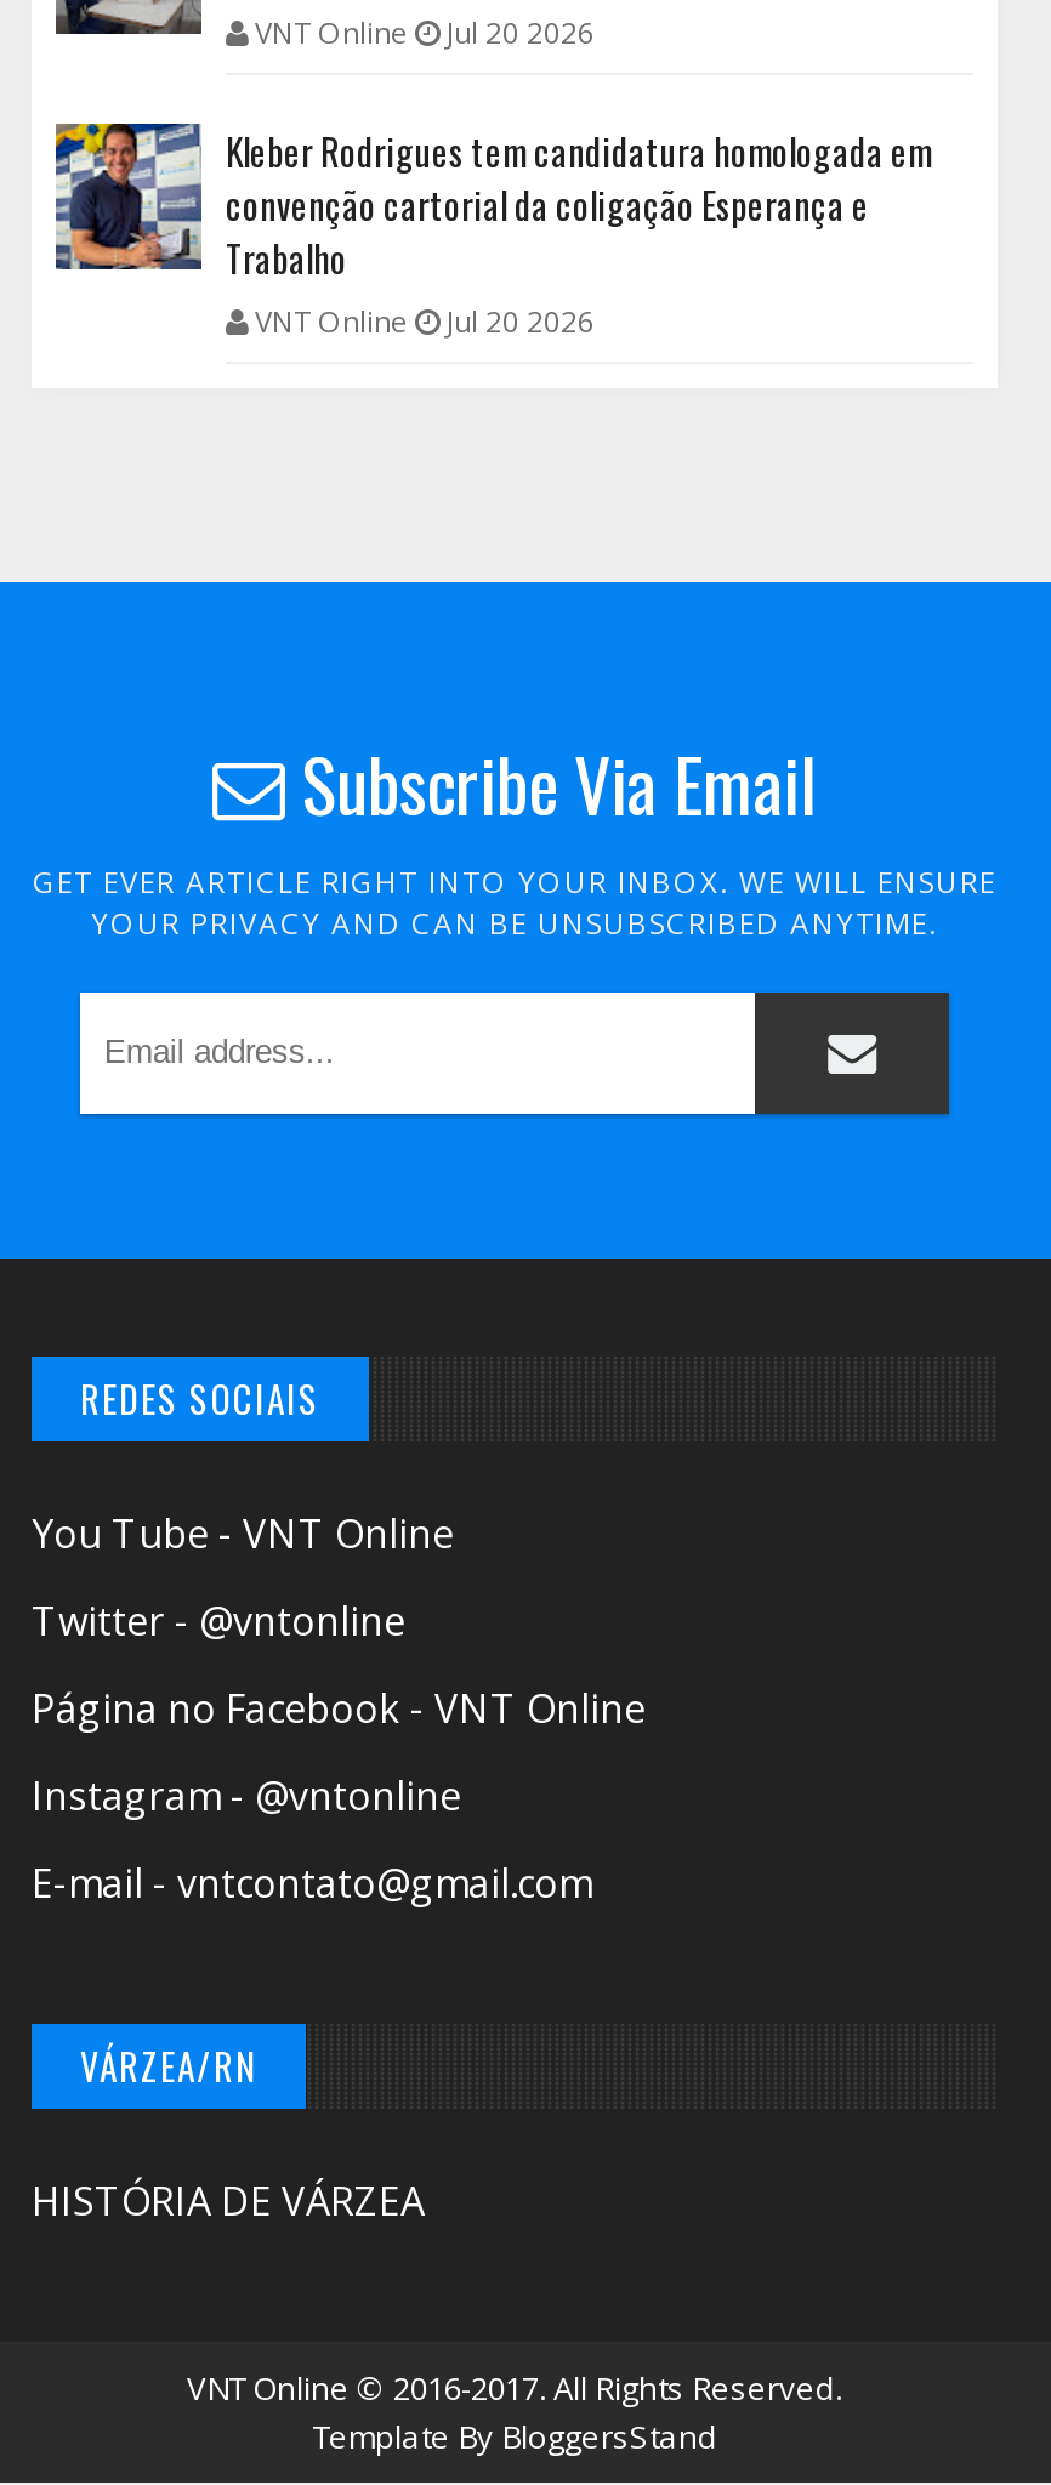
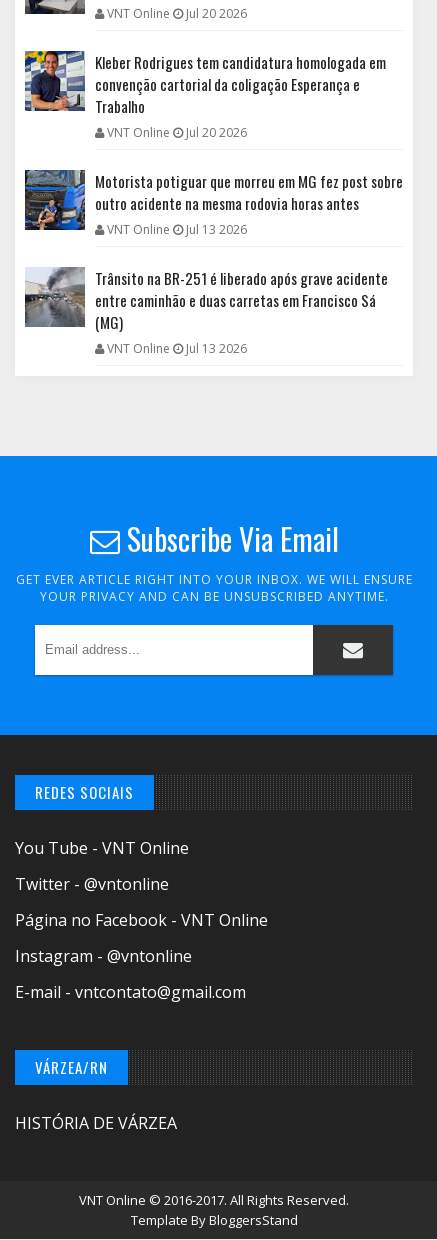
none -> [24,169,403,357] [image] | Motorista potiguar que morreu em MG fez post sobre | outro acidente na mesma rodovia horas antes | VNT Online | Jul 13 2026 | Trânsito na BR-251 é liberado após grave acidente | entre caminhão e duas carretas em Francisco Sá | (MG) | VNT Online | Jul 13 2026
none -> [25,267,81,327] [image]

